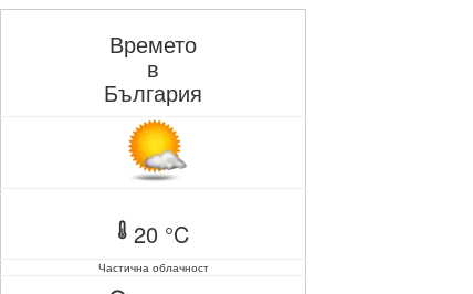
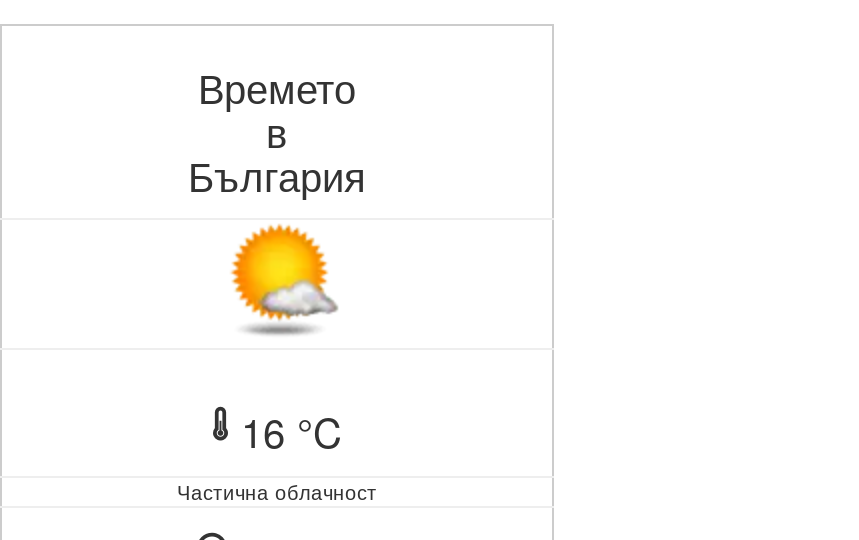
[127,217,188,249] 20 °C -> [229,401,341,459] 16 °C

